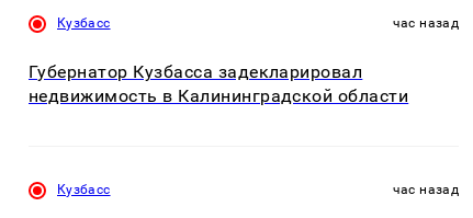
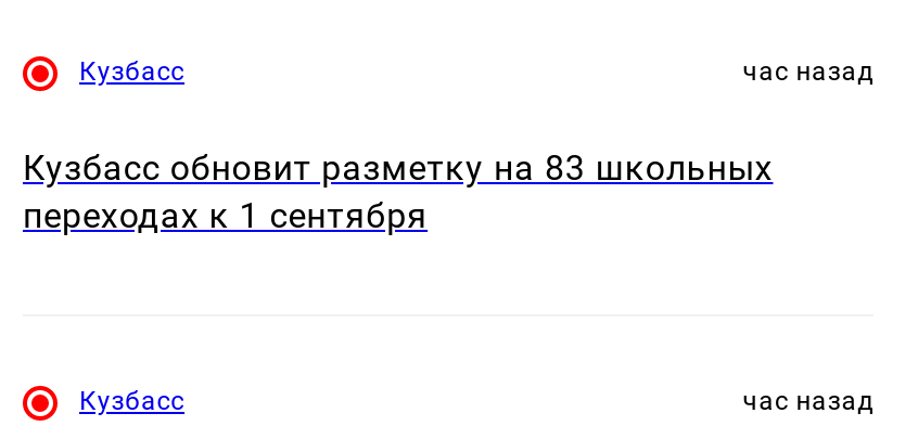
[29,62,408,107] Губернатор Кузбасса задекларировал | недвижимость в Калининградской области -> [23,148,773,237] Кузбасс обновит разметку на 83 школьных | переходах к 1 сентября

